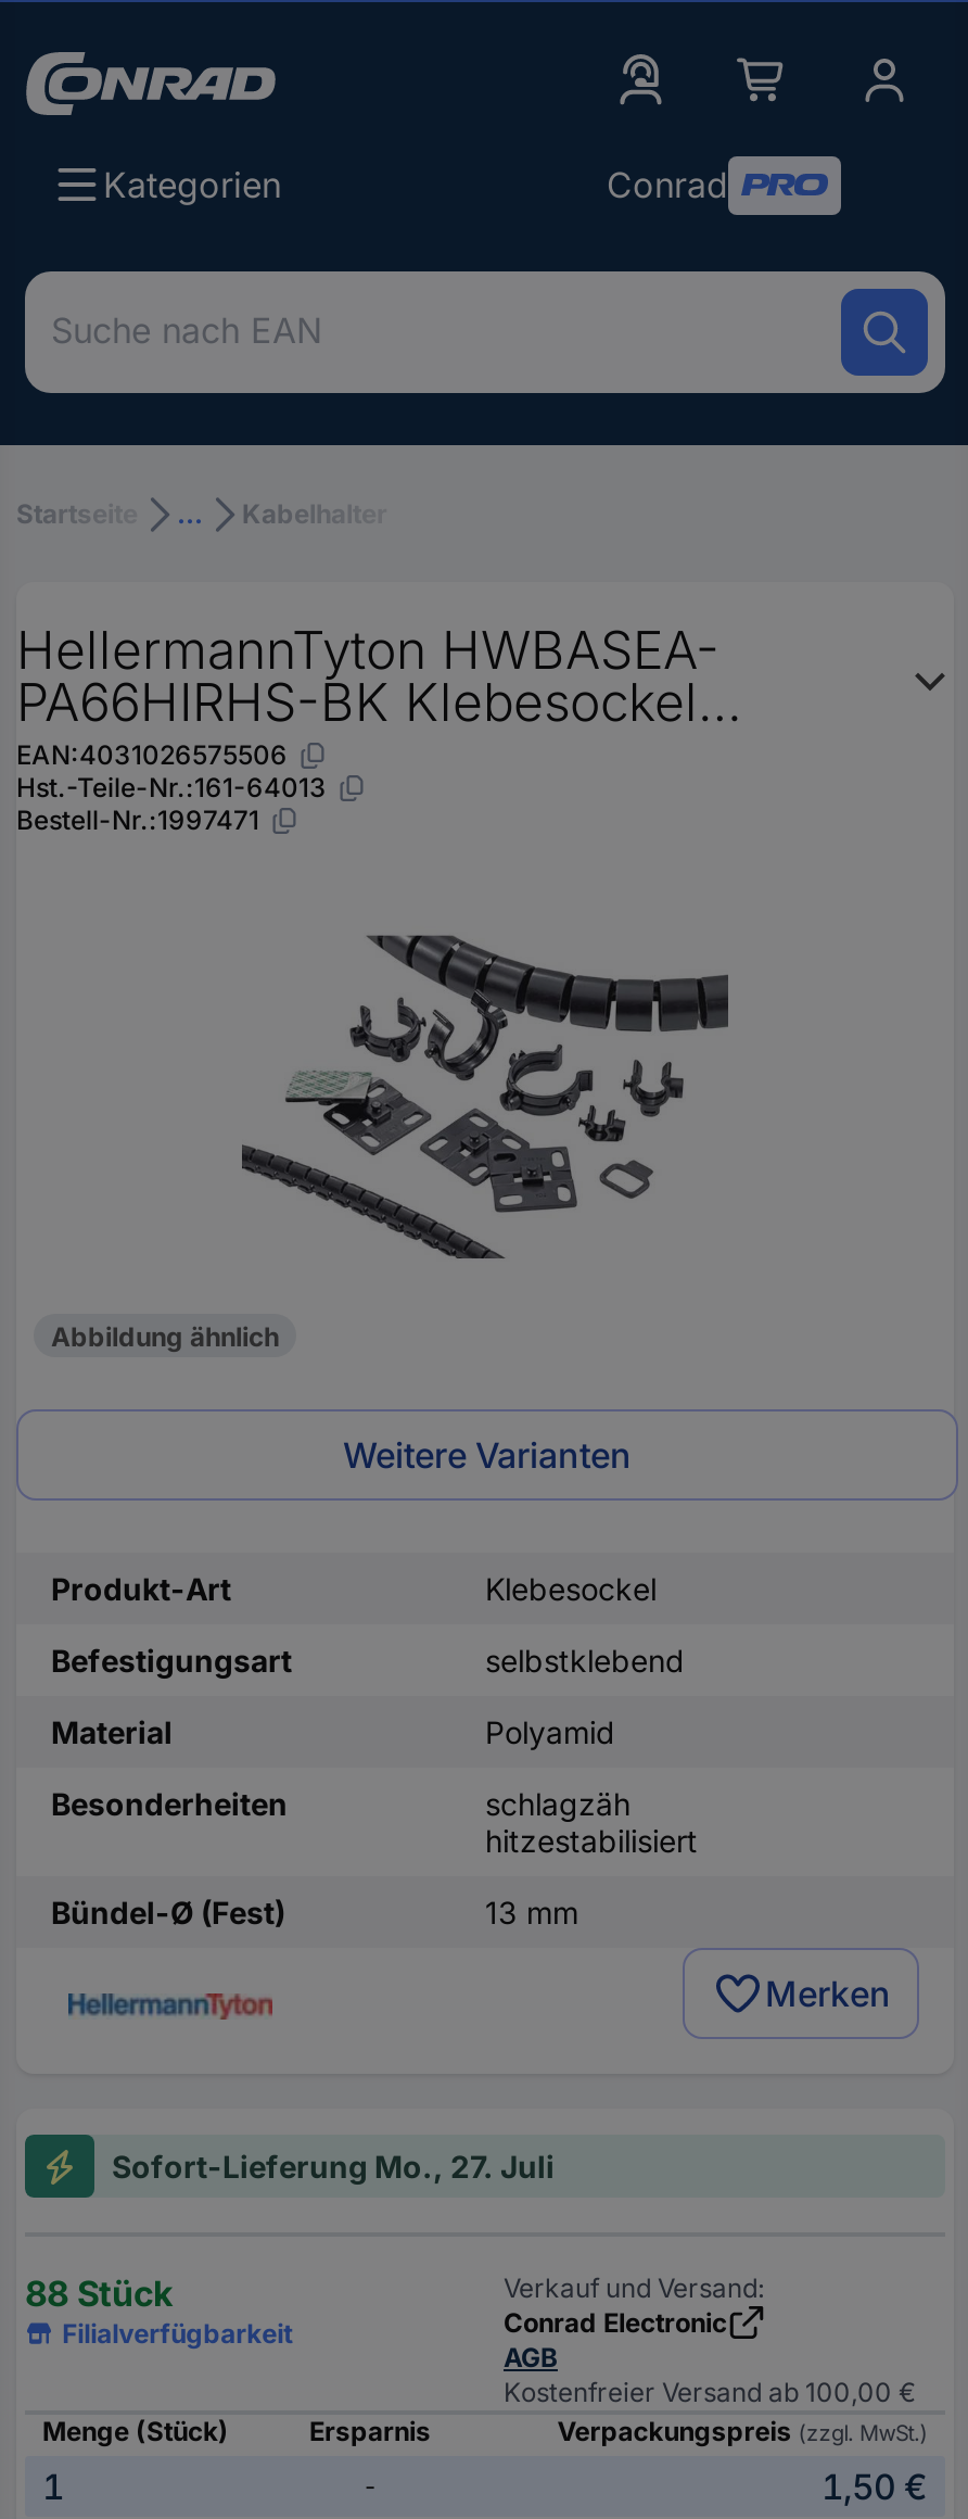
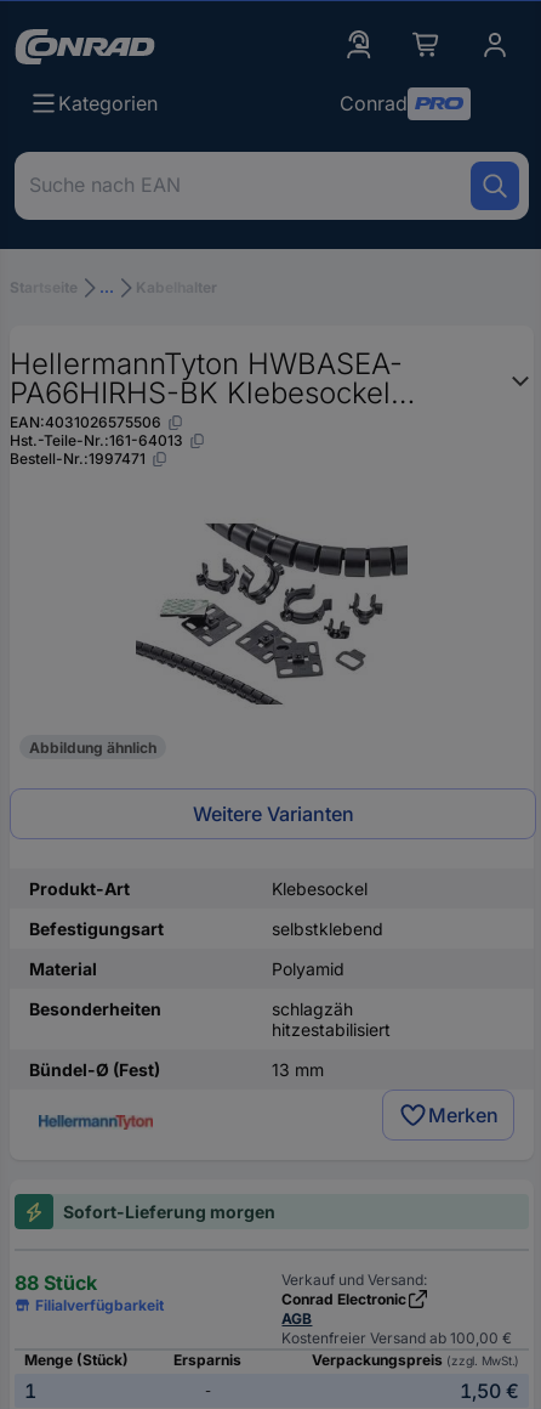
[112,2148,555,2185] Sofort-Lieferung Mo., 27. Juli -> [63,1201,275,1222] Sofort-Lieferung morgen

